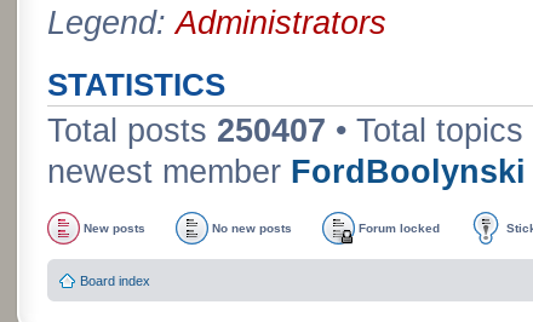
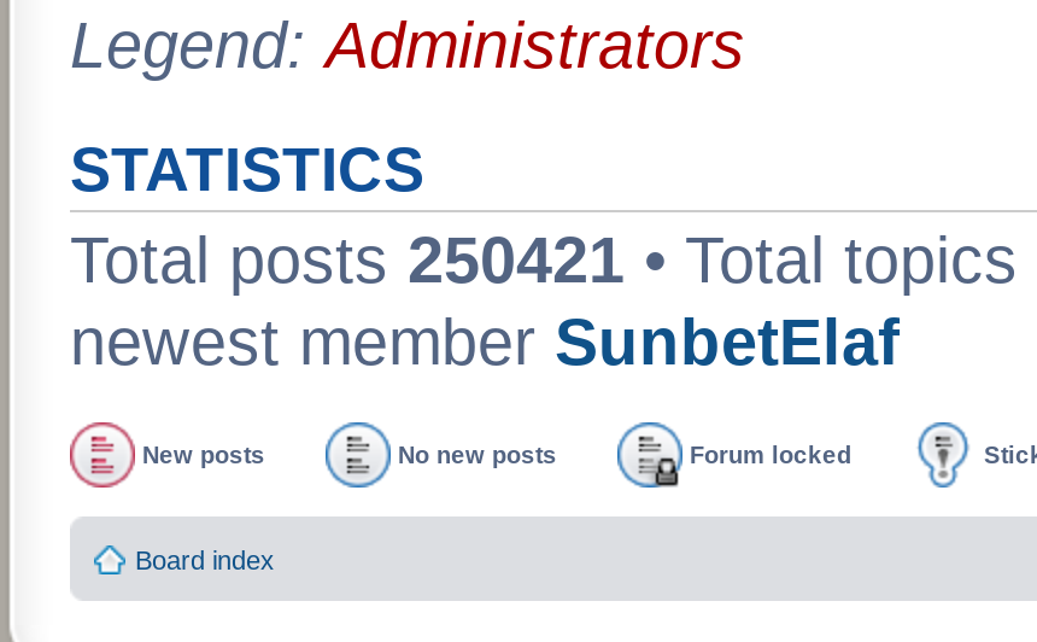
[47,112,533,148] Total posts 250407 • Total topics -> [70,223,1037,296] Total posts 250421 • Total topics
[47,153,526,189] newest member FordBoolynski -> [70,305,900,378] newest member SunbetElaf

